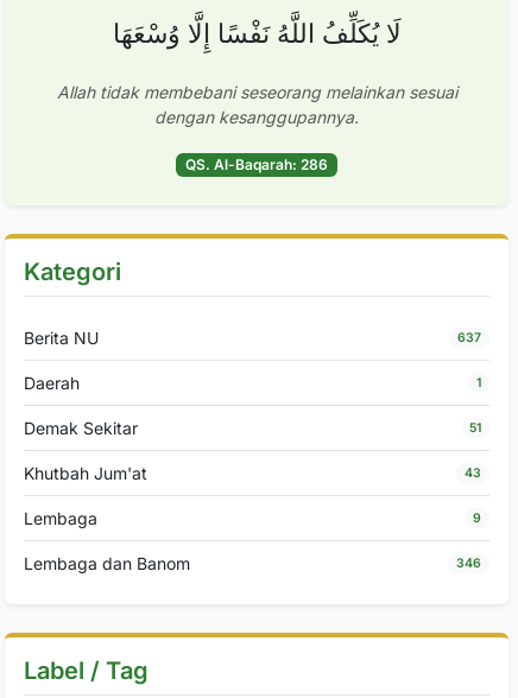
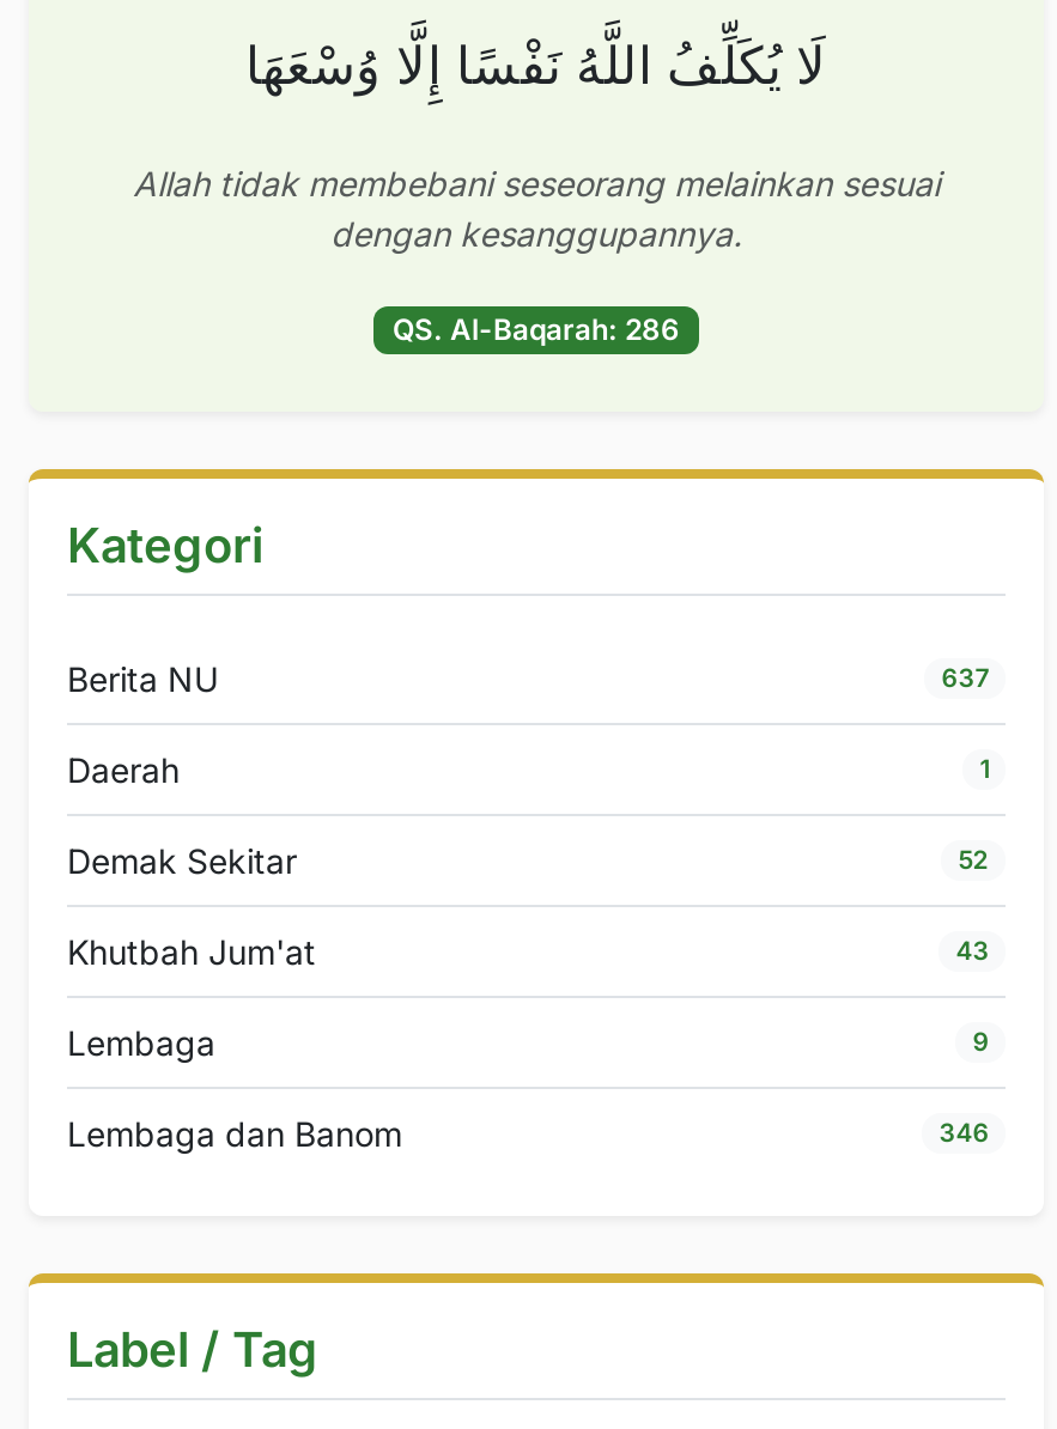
[470,420,481,435] 51 -> [958,844,989,875] 52

